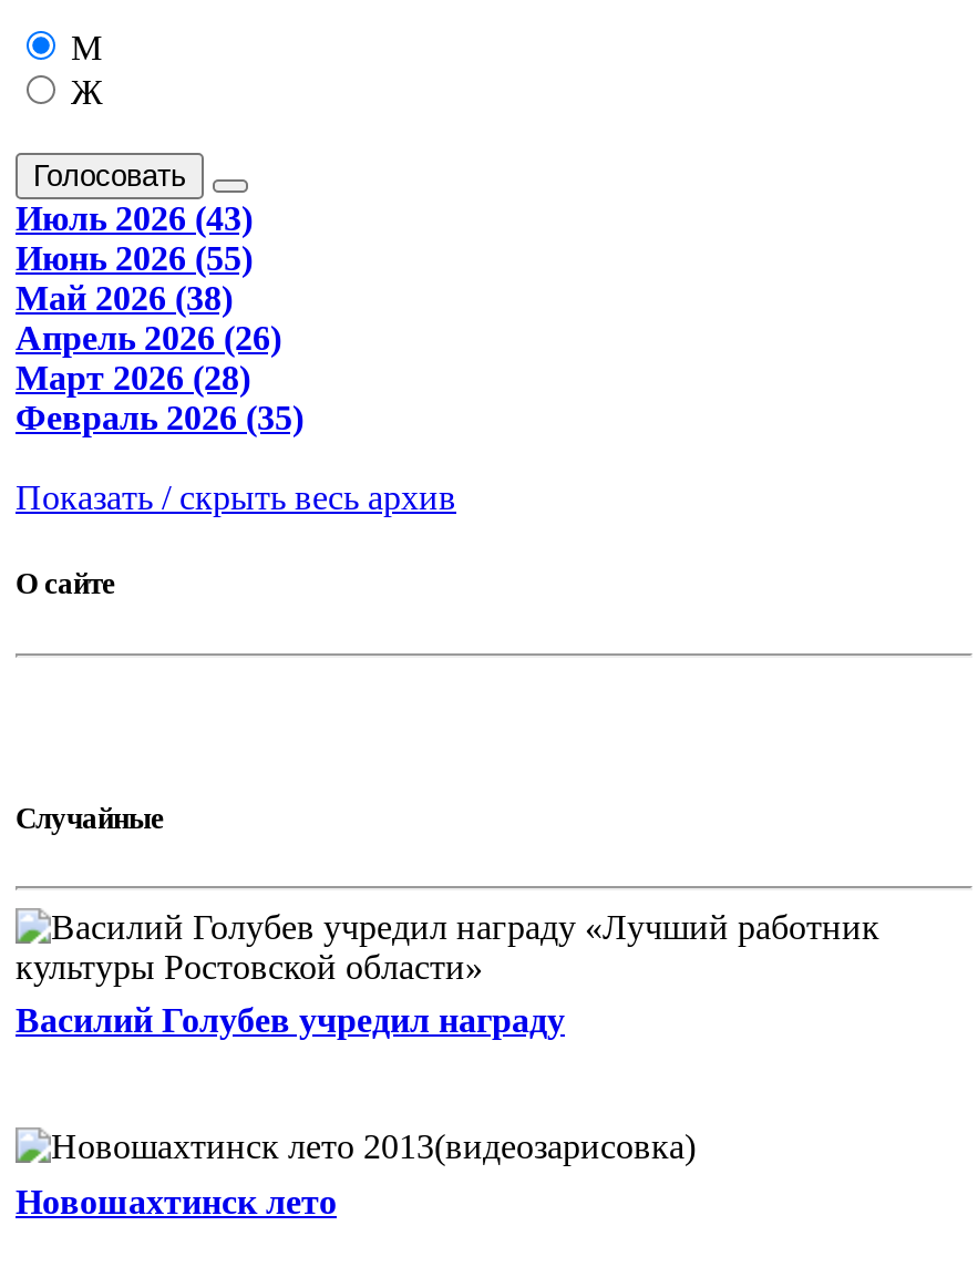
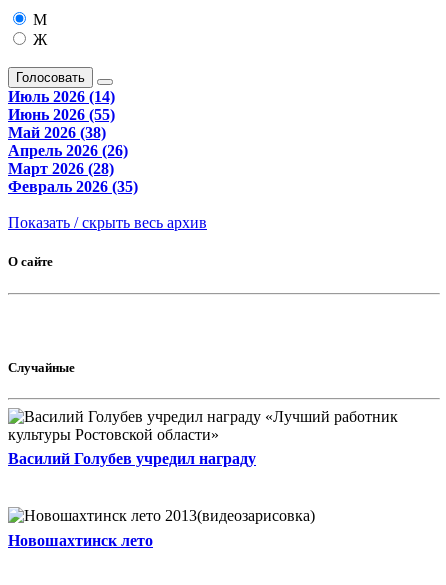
[16,200,253,237] Июль 2026 (43) -> [8,88,115,105] Июль 2026 (14)

